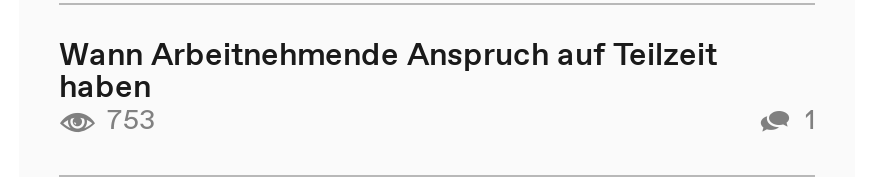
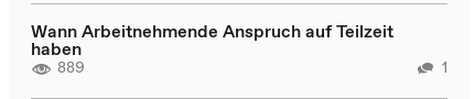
[107,99,155,139] 753 -> [57,56,85,78] 889

